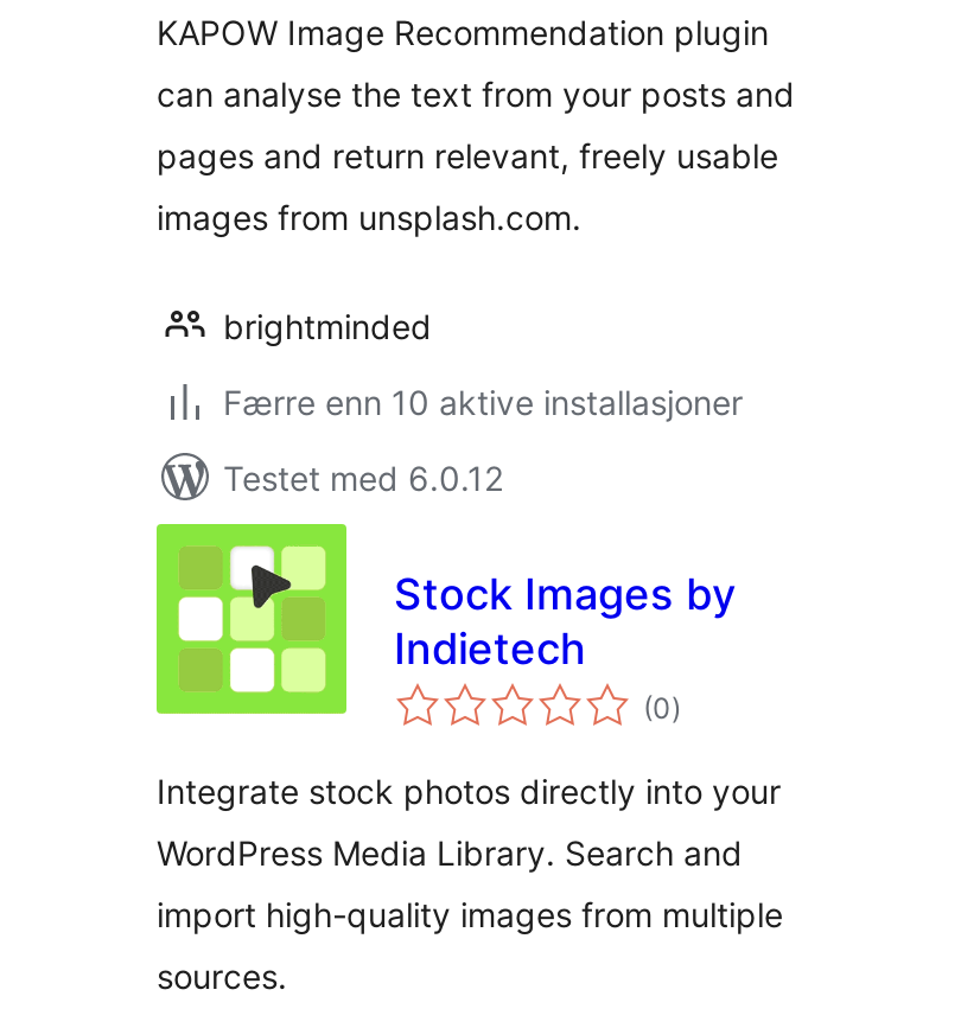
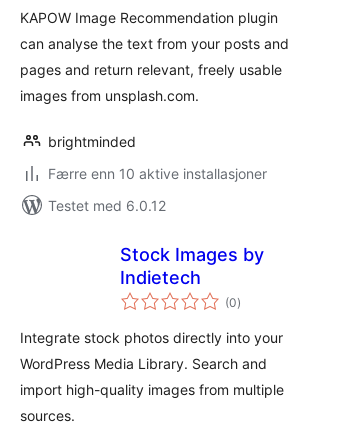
[154,522,349,716] [image] -> none

